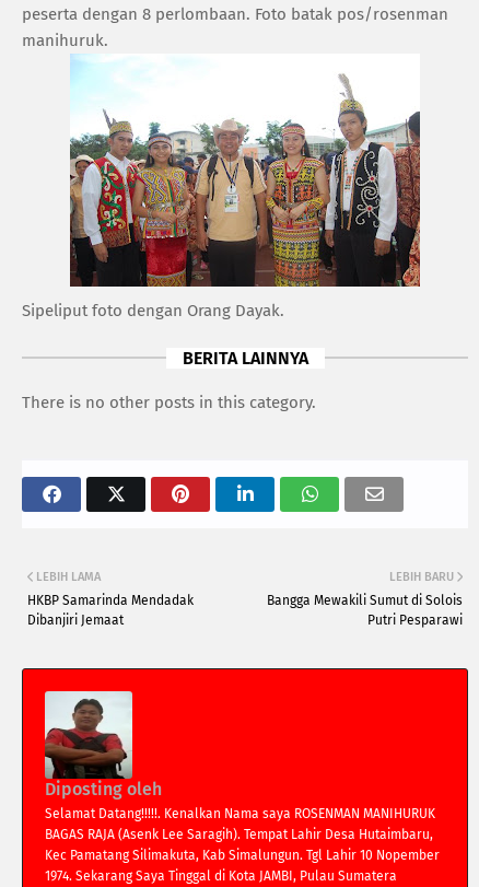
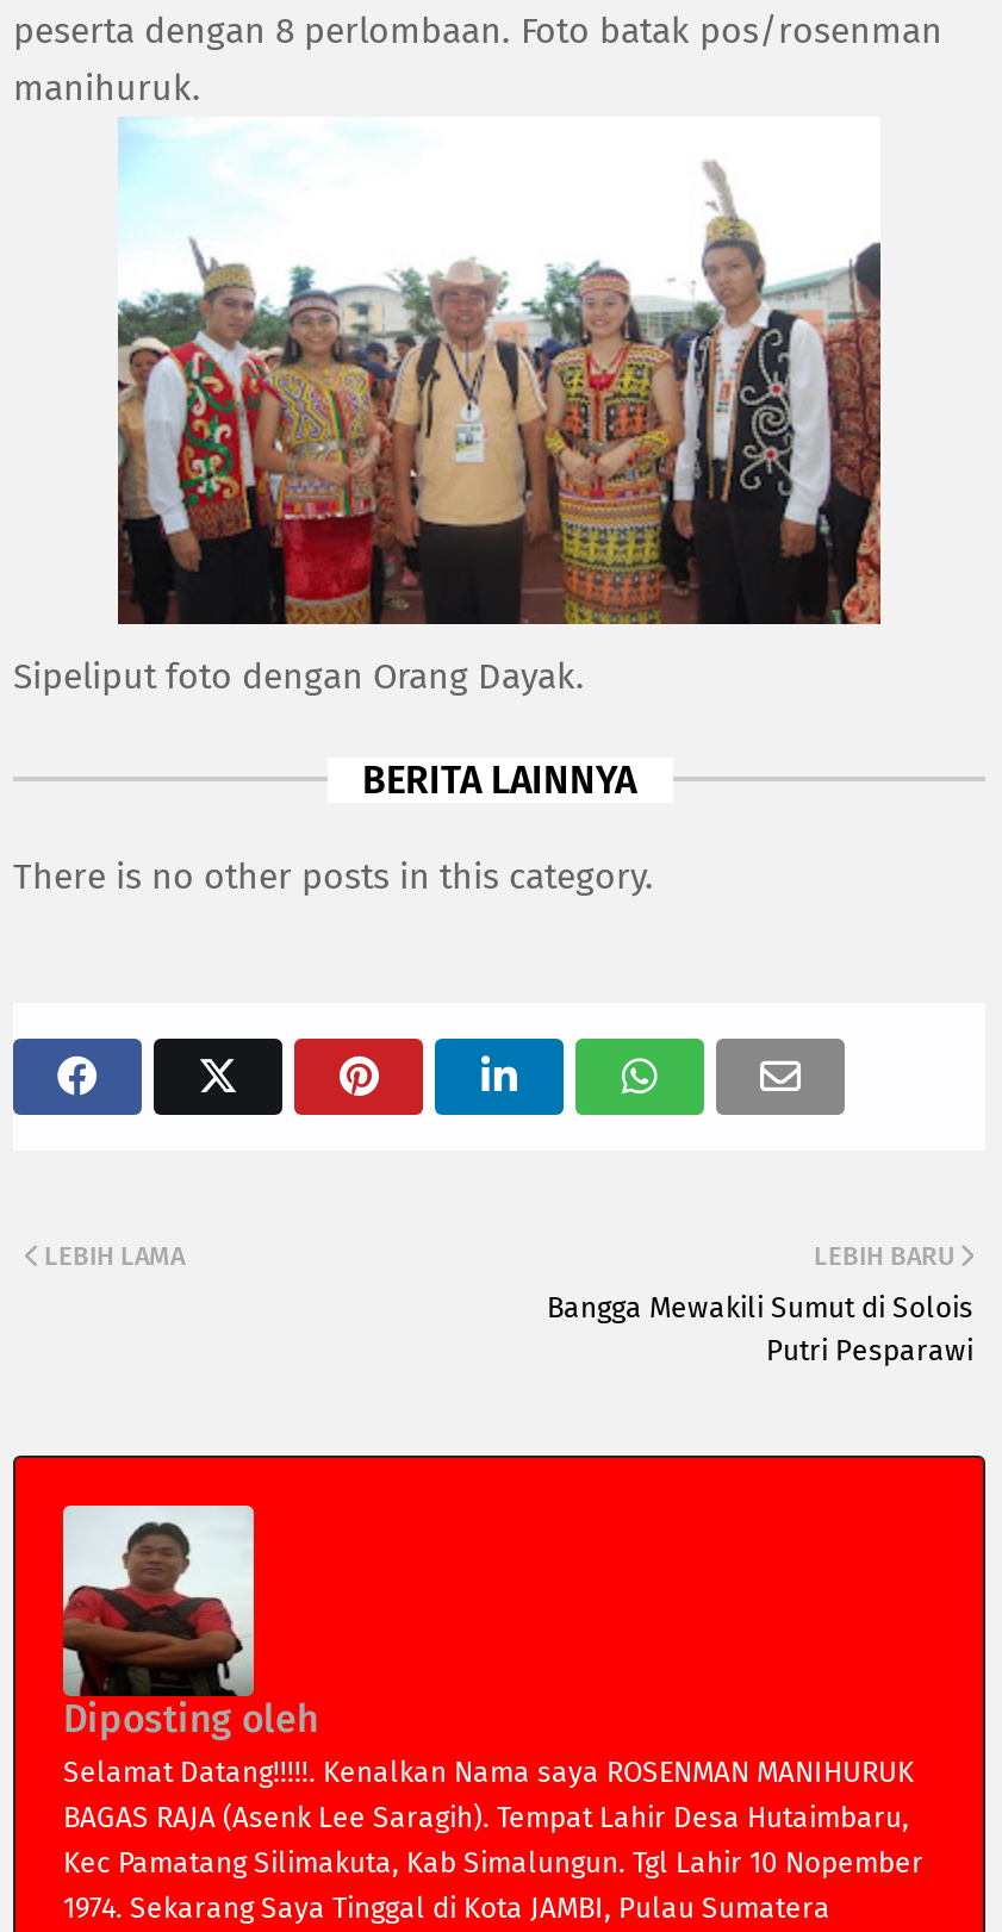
[27,593,194,628] HKBP Samarinda Mendadak | Dibanjiri Jemaat -> none

